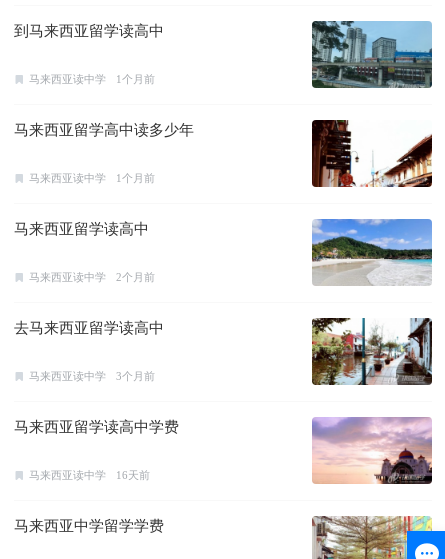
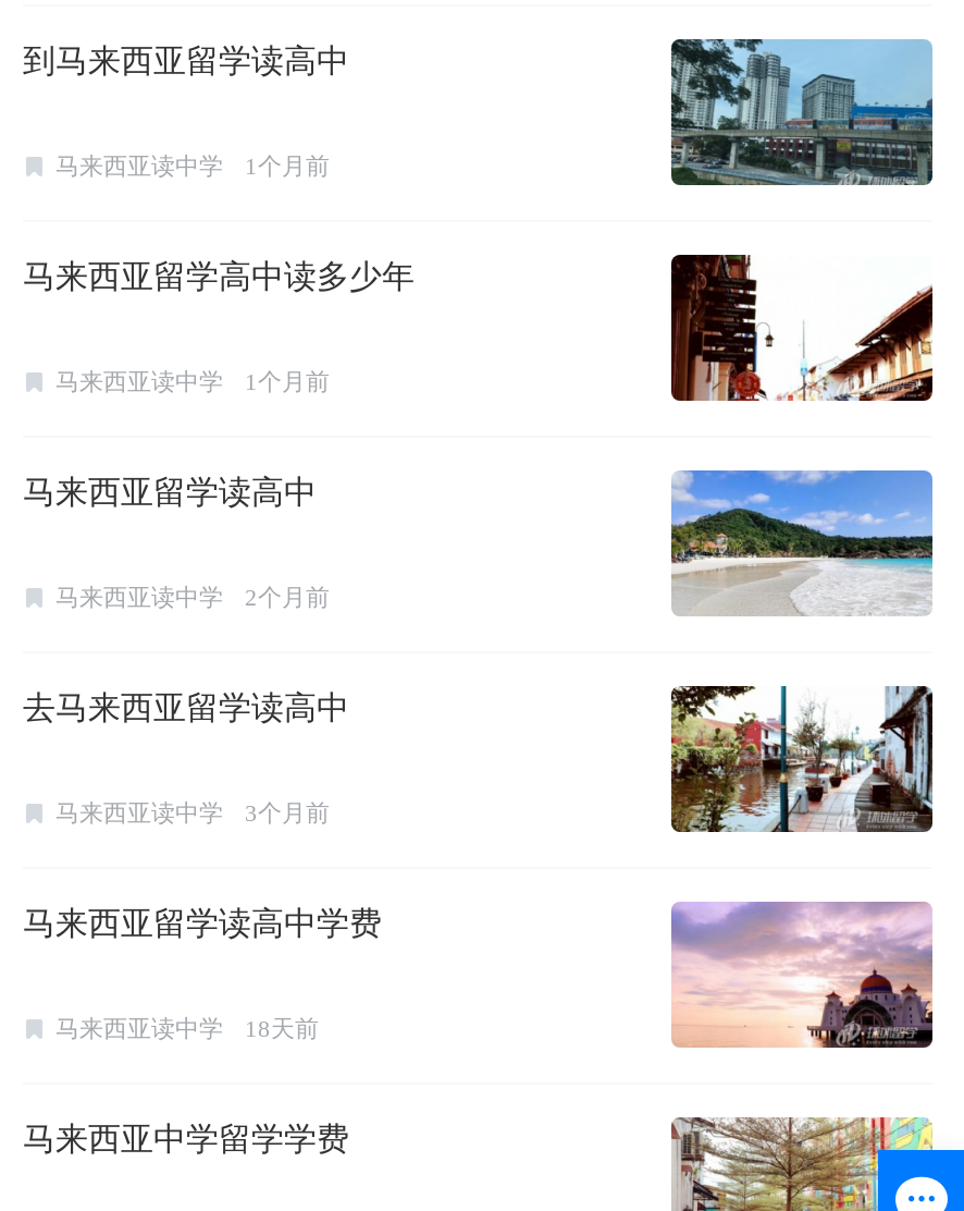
[29,469,150,481] 马来西亚读中学 16天前 -> [55,1016,319,1042] 马来西亚读中学 18天前

